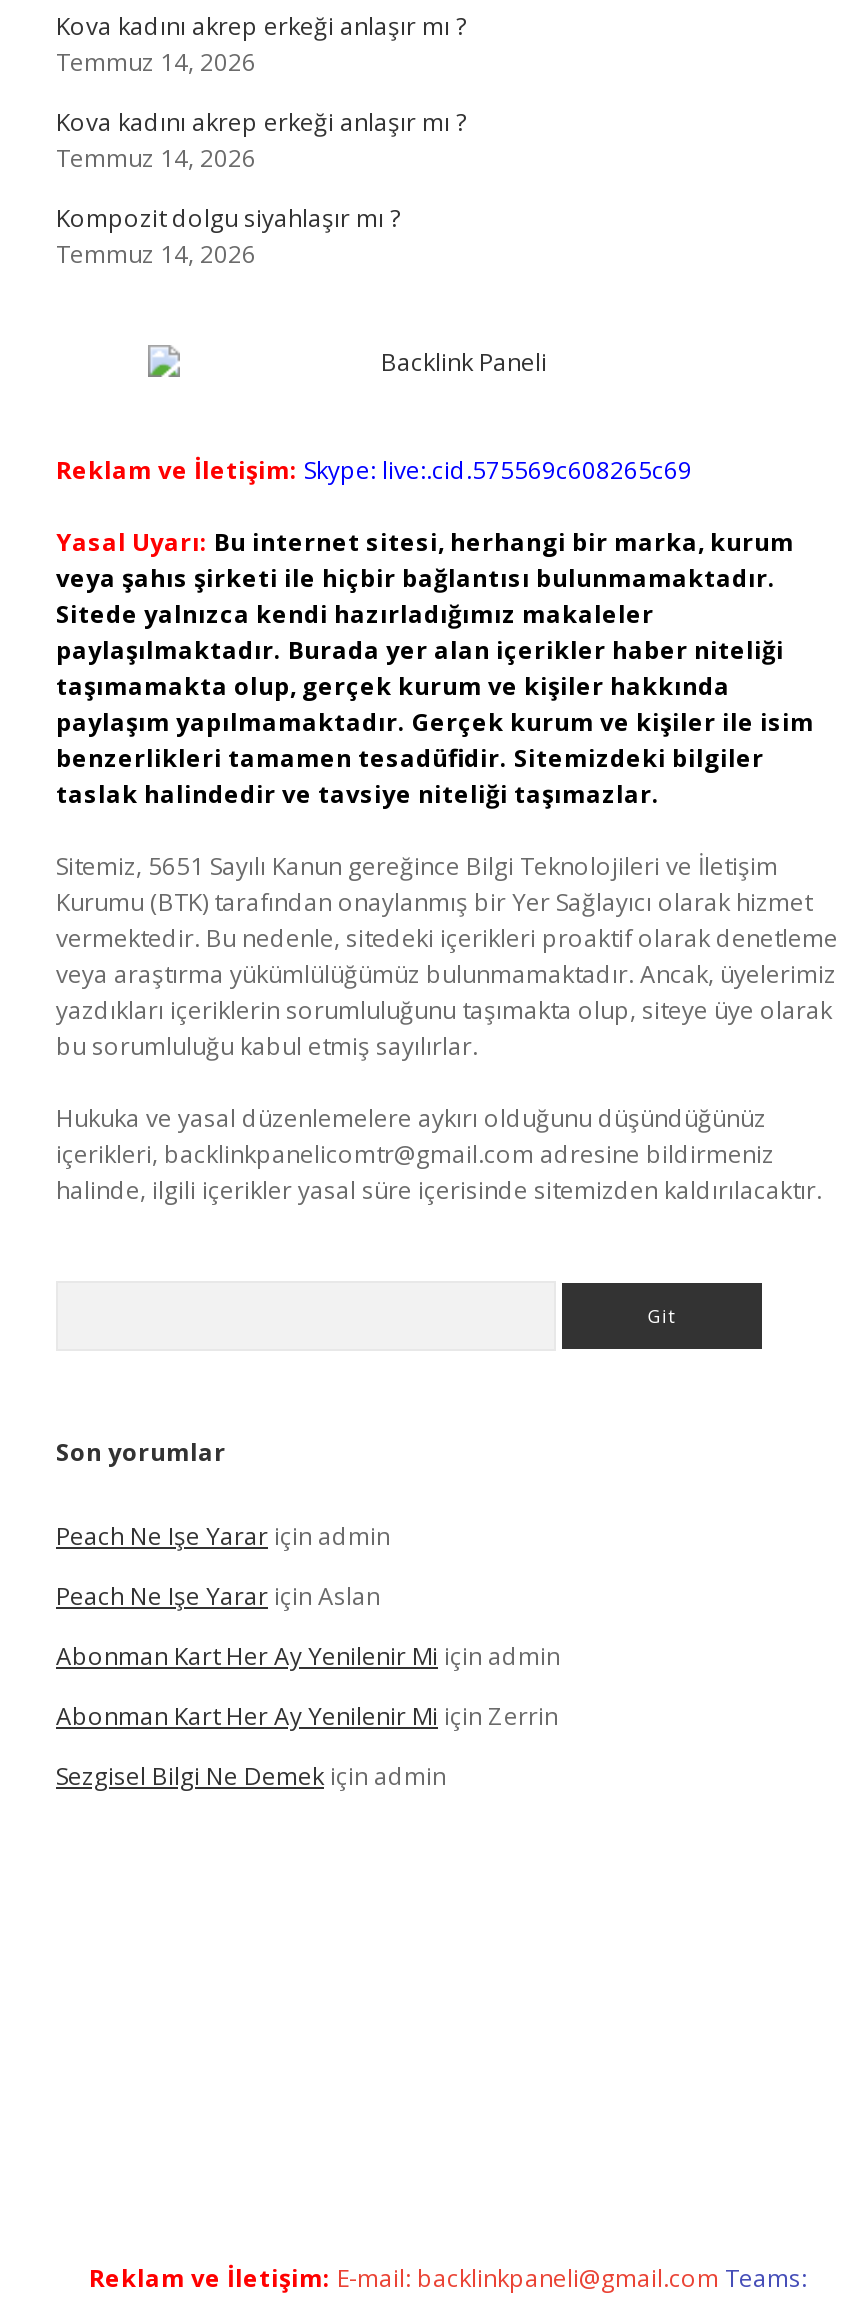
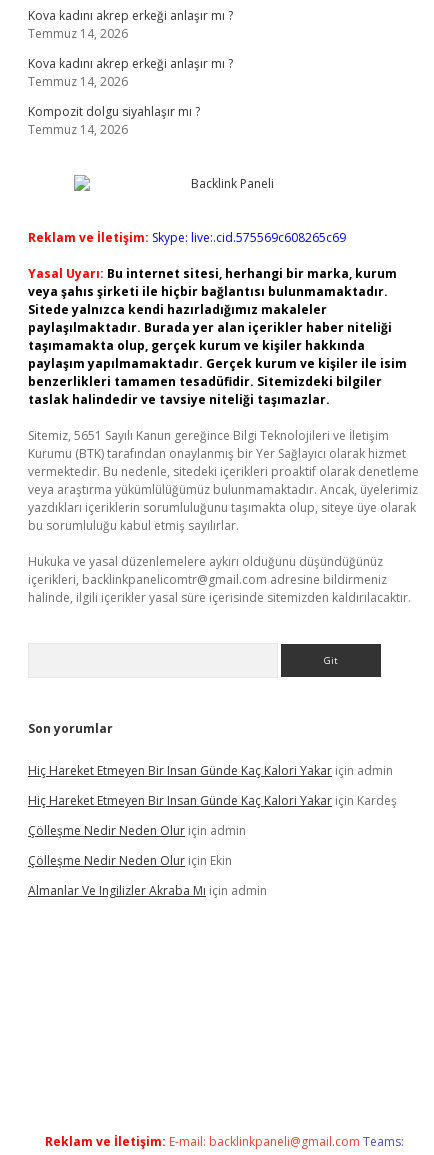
[56,1519,390,1553] Peach Ne Işe Yarar için admin -> [28,762,393,779] Hiç Hareket Etmeyen Bir Insan Günde Kaç Kalori Yakar için admin
[56,1579,380,1613] Peach Ne Işe Yarar için Aslan -> [28,792,397,809] Hiç Hareket Etmeyen Bir Insan Günde Kaç Kalori Yakar için Kardeş
[56,1639,560,1673] Abonman Kart Her Ay Yenilenir Mi için admin -> [28,822,246,839] Çölleşme Nedir Neden Olur için admin
[56,1699,558,1733] Abonman Kart Her Ay Yenilenir Mi için Zerrin -> [28,852,232,869] Çölleşme Nedir Neden Olur için Ekin
[56,1759,446,1793] Sezgisel Bilgi Ne Demek için admin -> [28,882,267,899] Almanlar Ve Ingilizler Akraba Mı için admin

